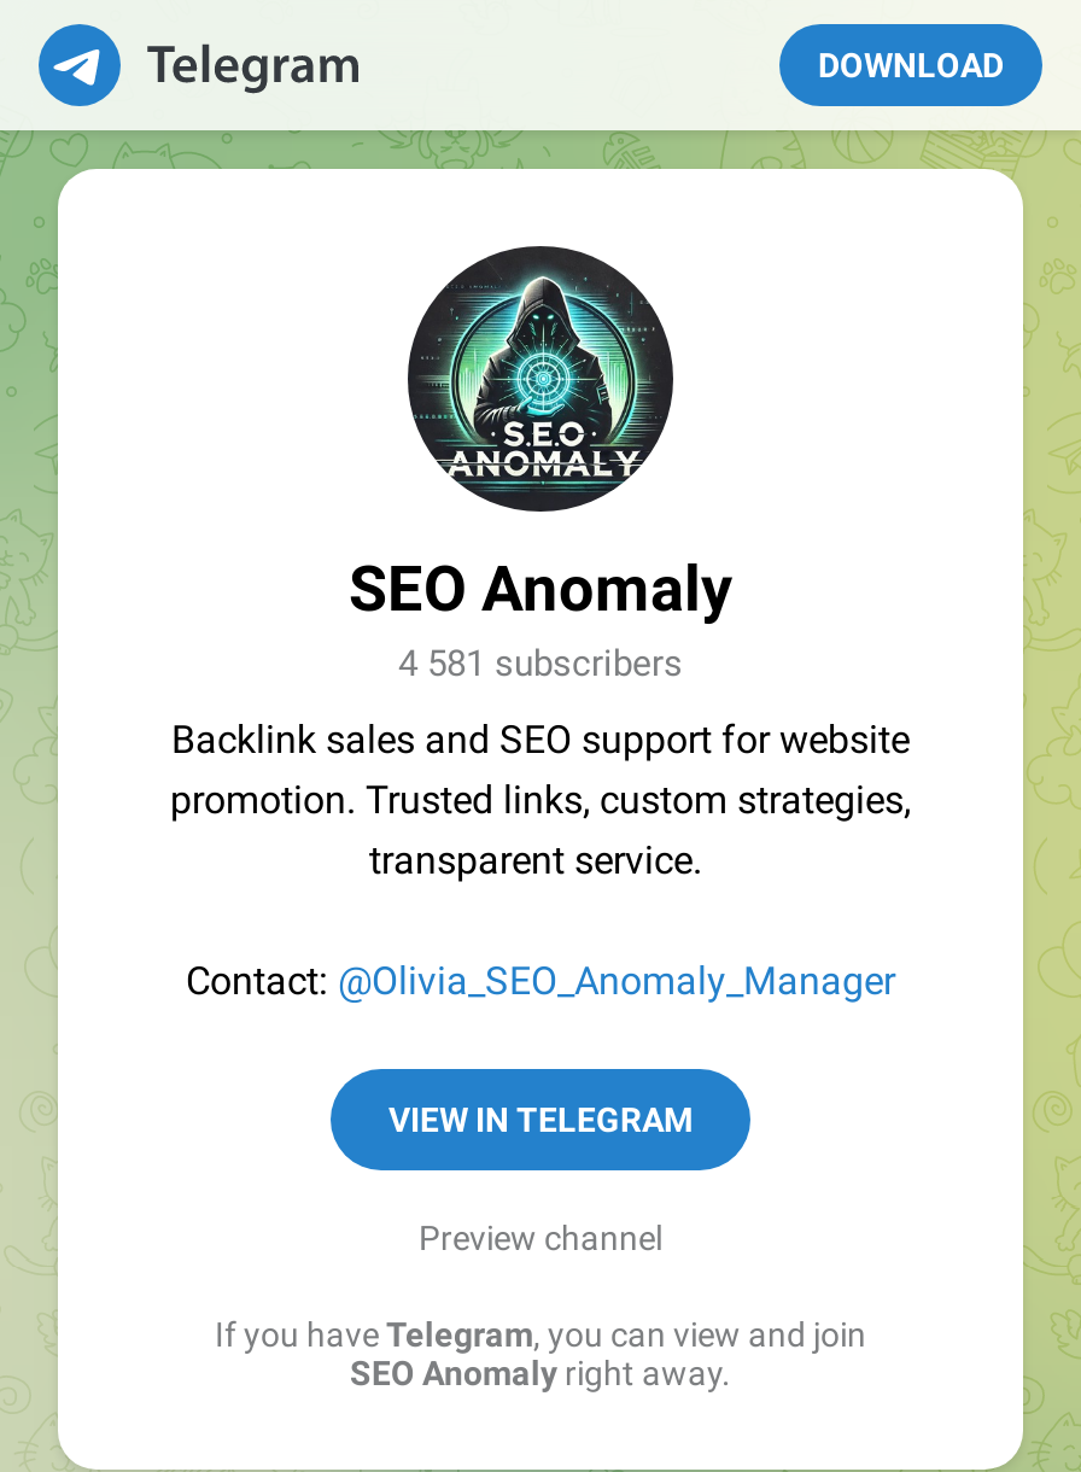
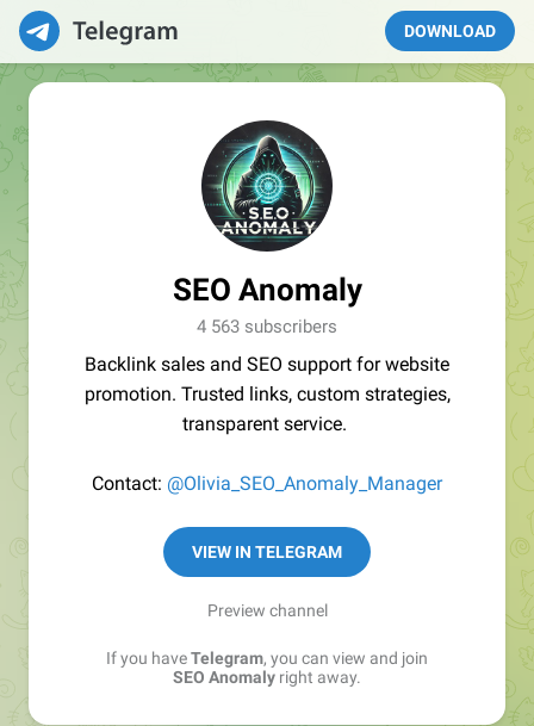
[398,642,683,685] 4 581 subscribers -> [197,316,337,337] 4 563 subscribers

